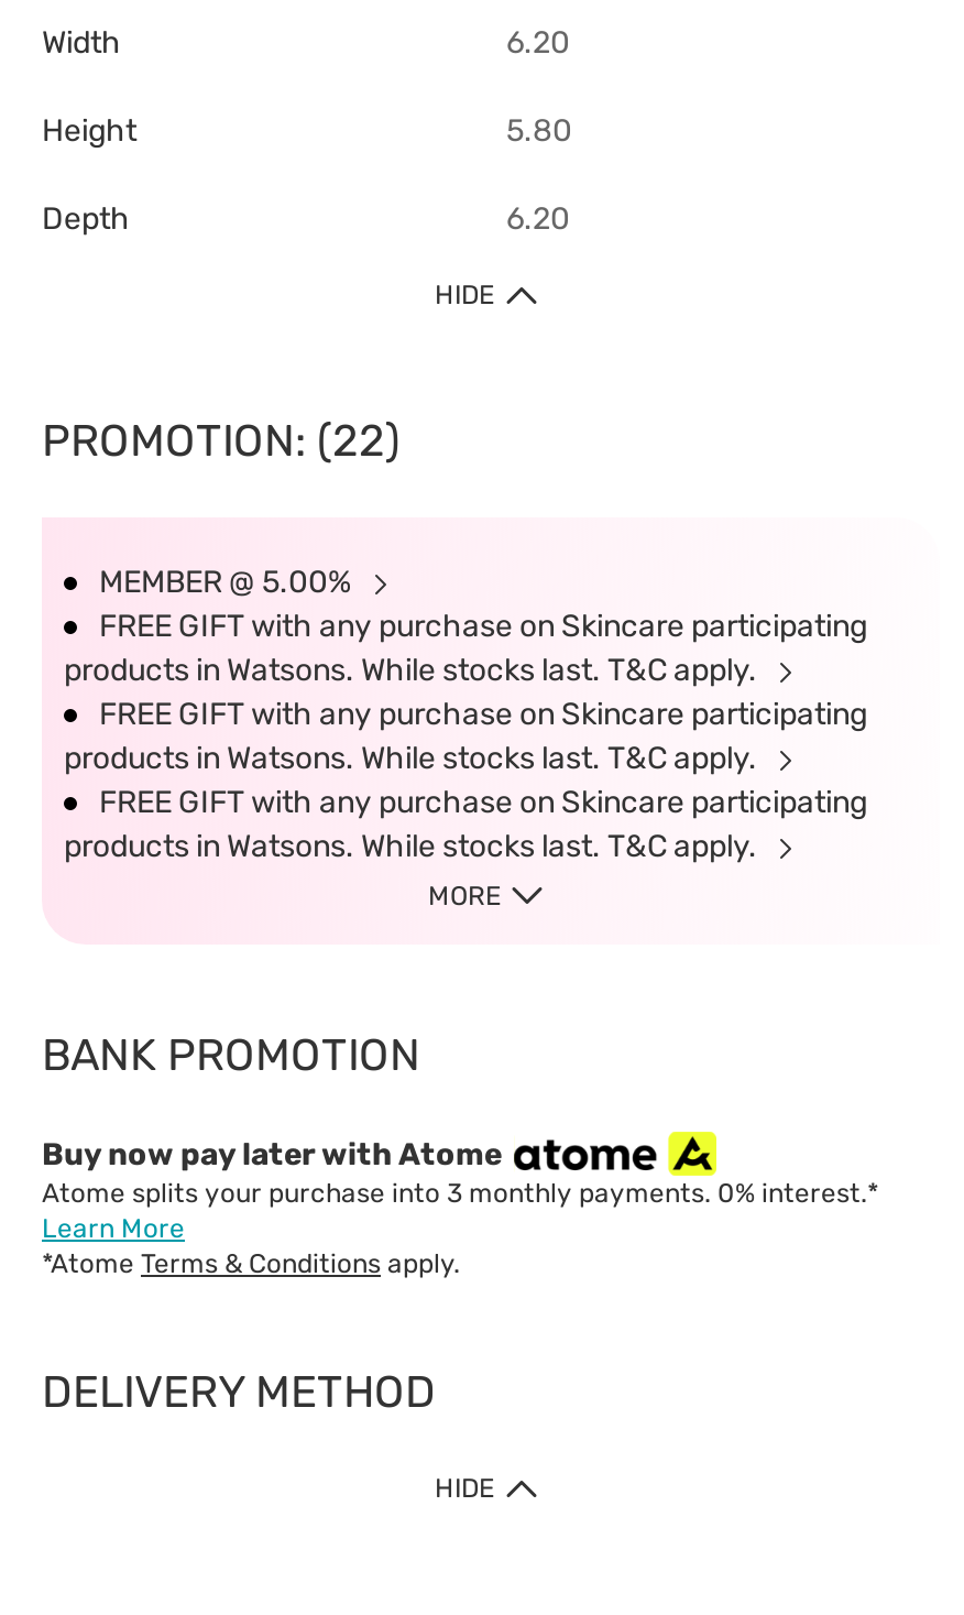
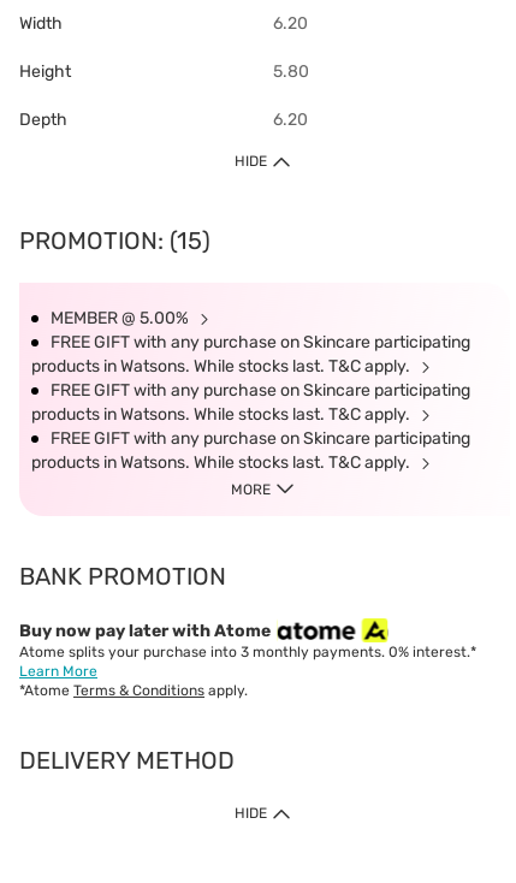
[42,414,401,467] PROMOTION: (22) -> [19,226,210,255] PROMOTION: (15)

